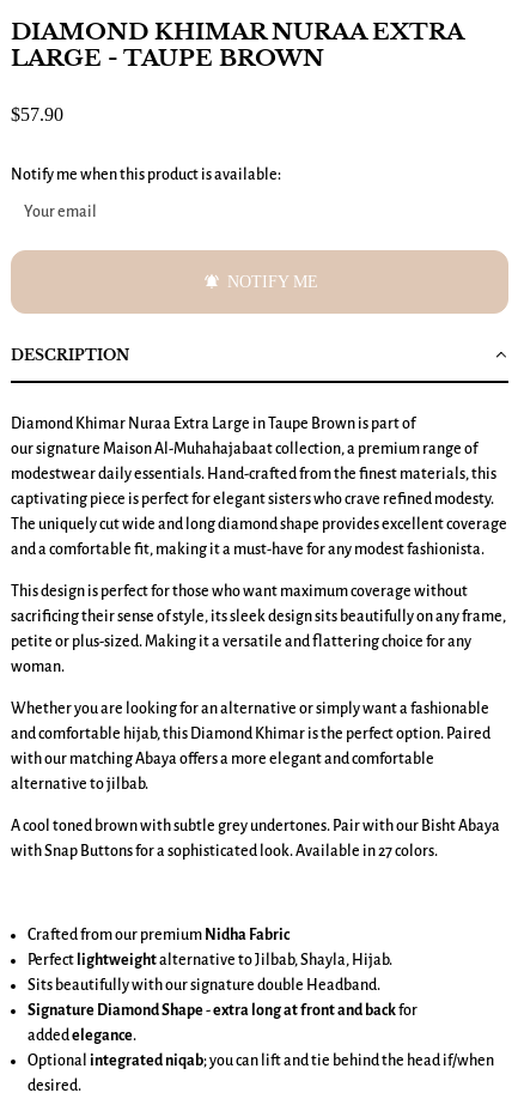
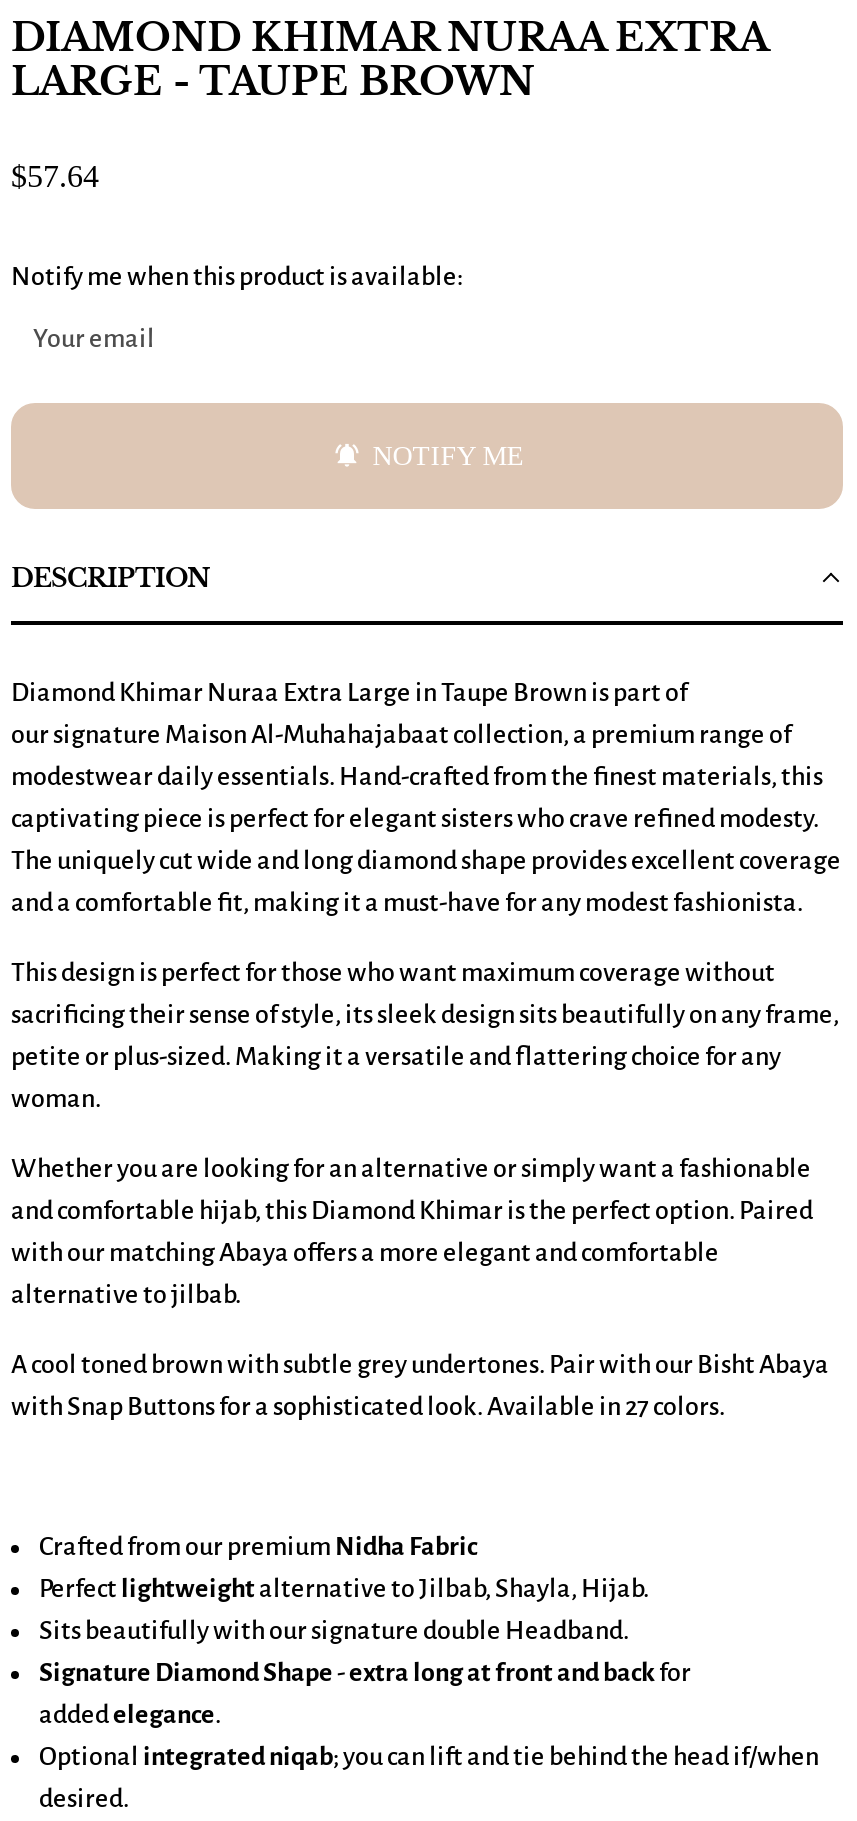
[11,104,63,124] $57.90 -> [11,158,99,192] $57.64

